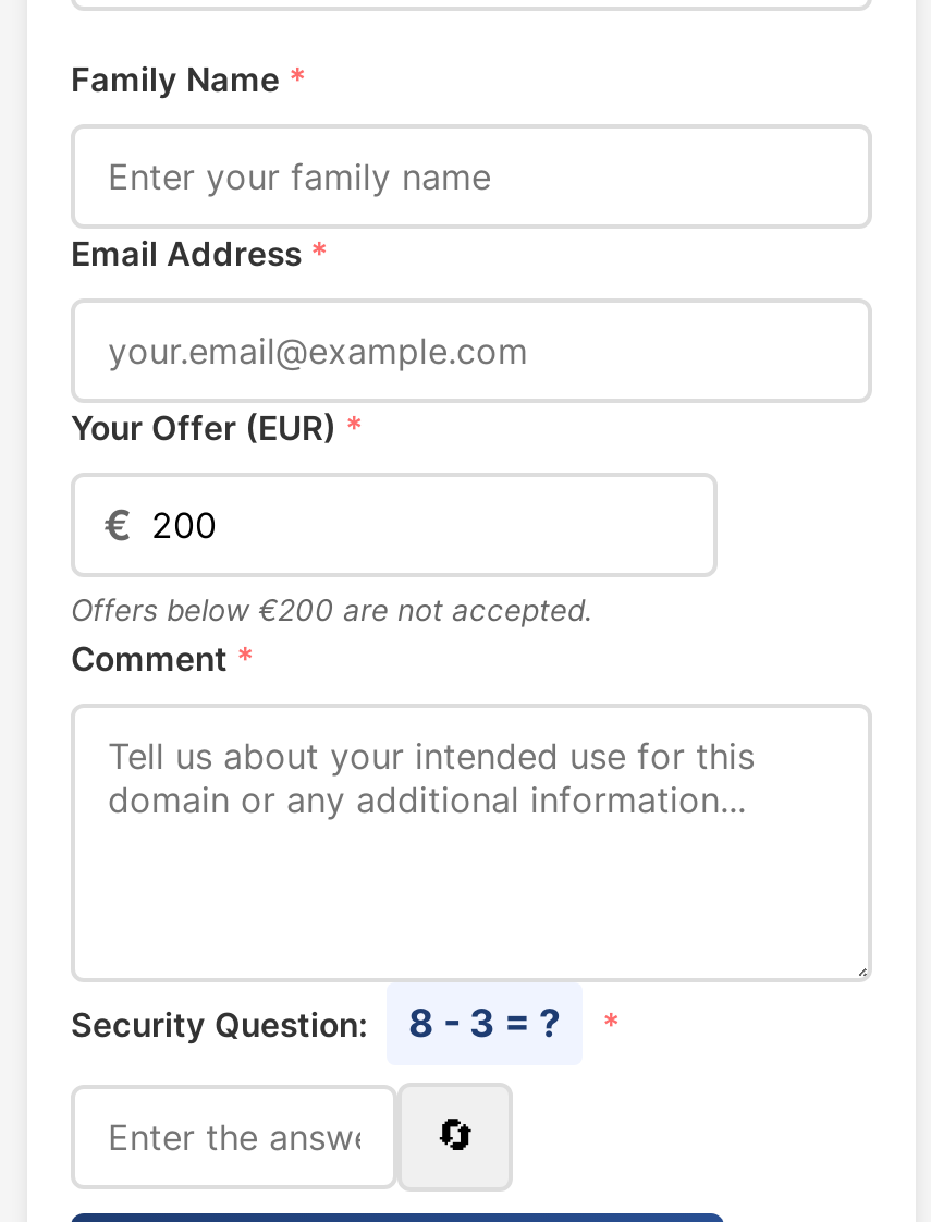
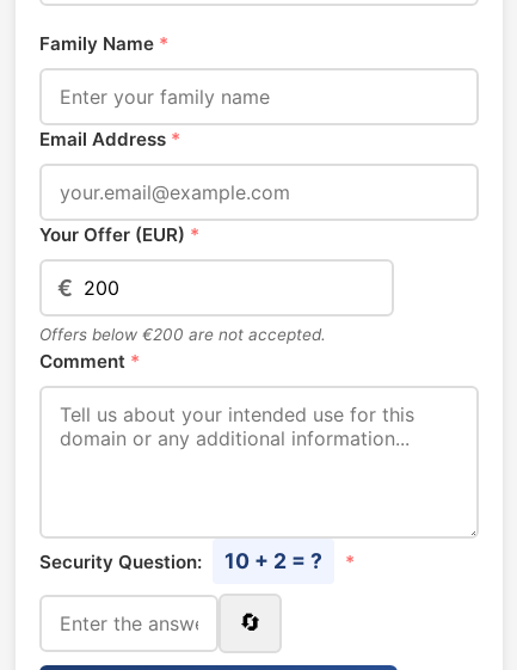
[408,1000,561,1046] 8 - 3 = ? -> [224,548,322,573] 10 + 2 = ?

